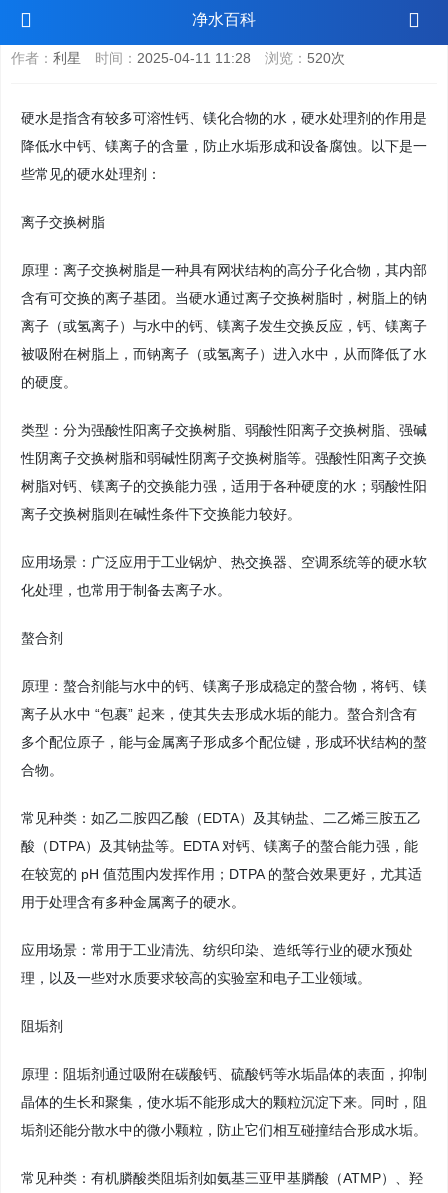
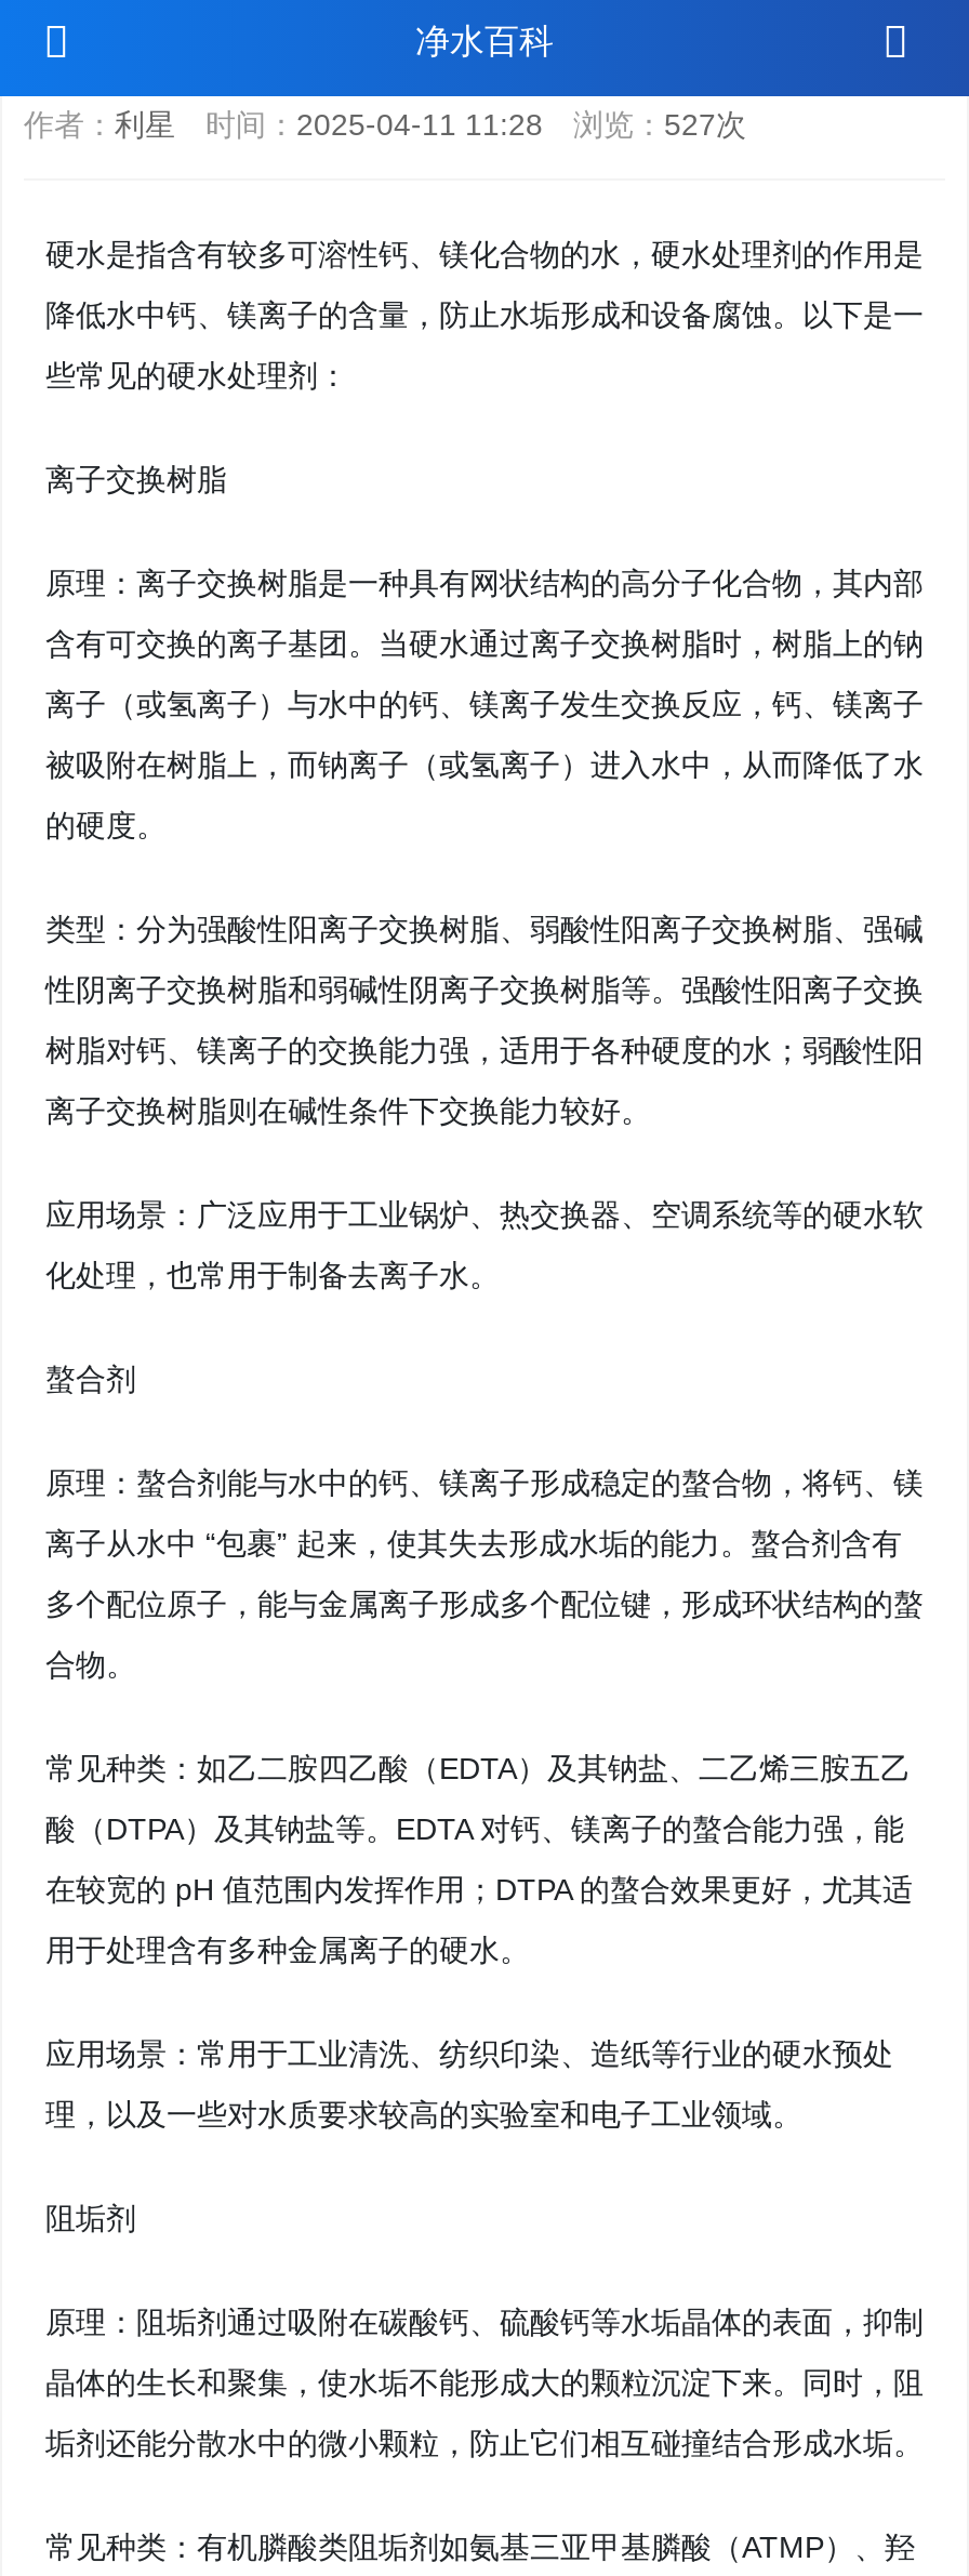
[11,50,345,66] 作者：利星时间：2025-04-11 11:28浏览：520次 -> [24,107,746,142] 作者：利星时间：2025-04-11 11:28浏览：527次

